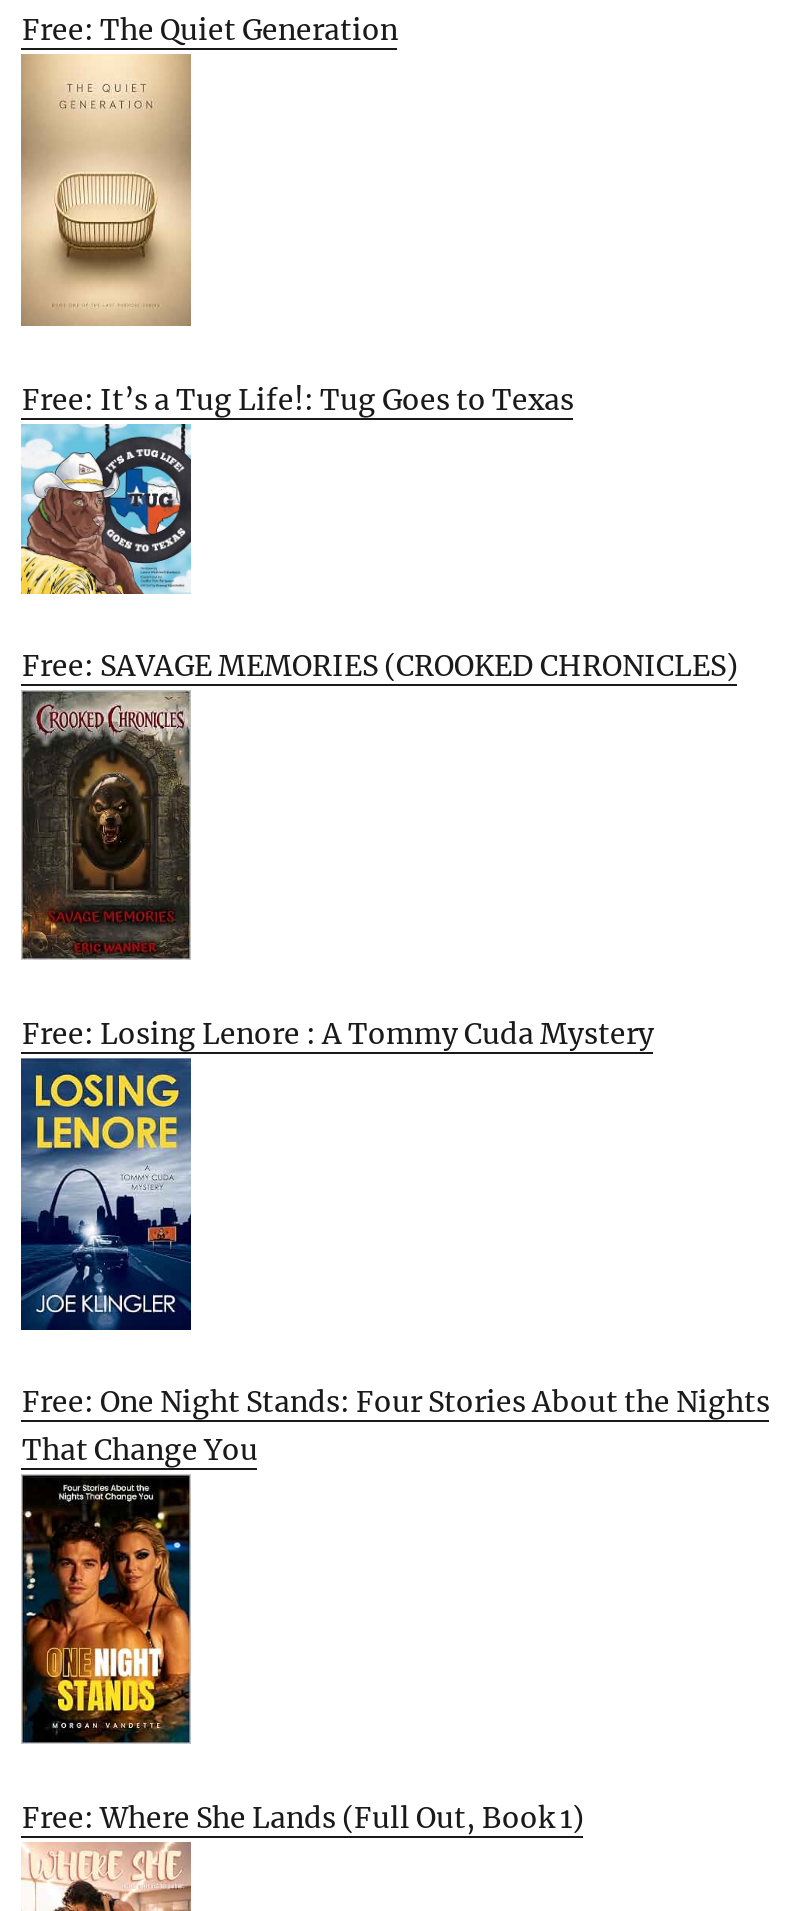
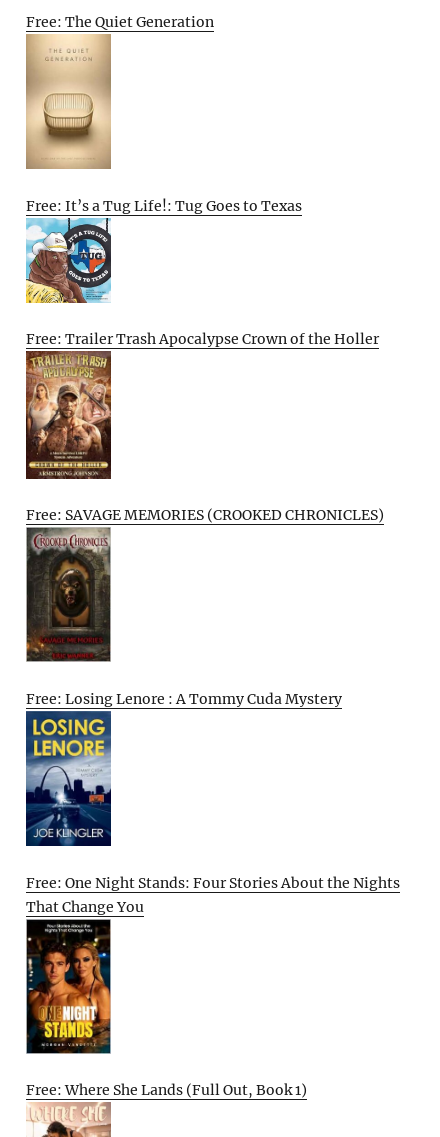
none -> [25,356,112,480] [image]
none -> [26,330,379,348] Free: Trailer Trash Apocalypse Crown of the Holler

